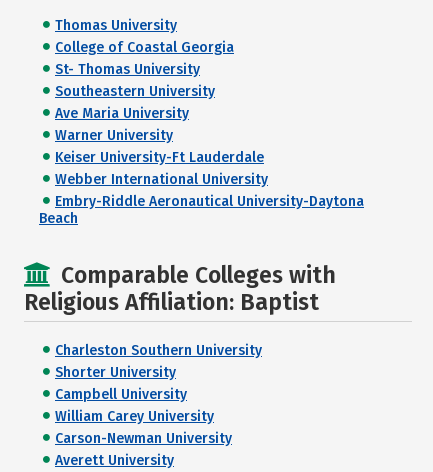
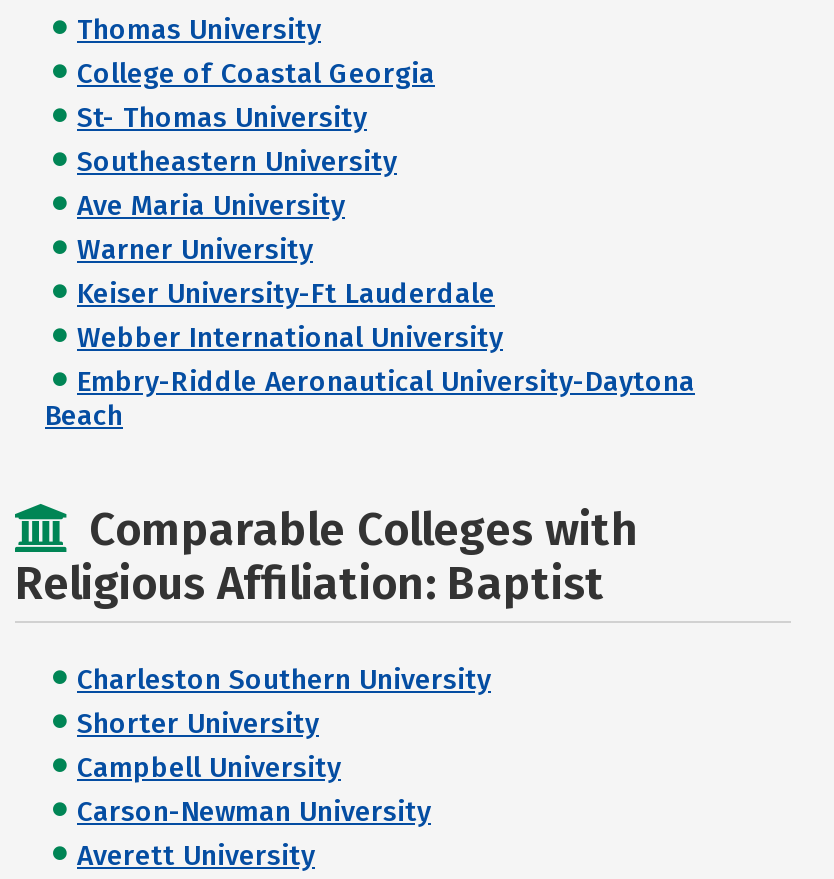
[55,407,214,424] William Carey University -> none

